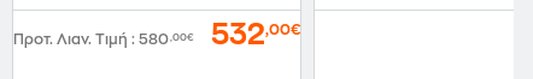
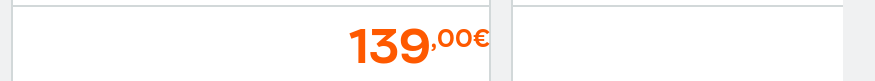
[13,20,300,49] Προτ. Λιαν. Τιμή: 580,00€ | 532,00€ -> [349,23,489,71] 139,00€

